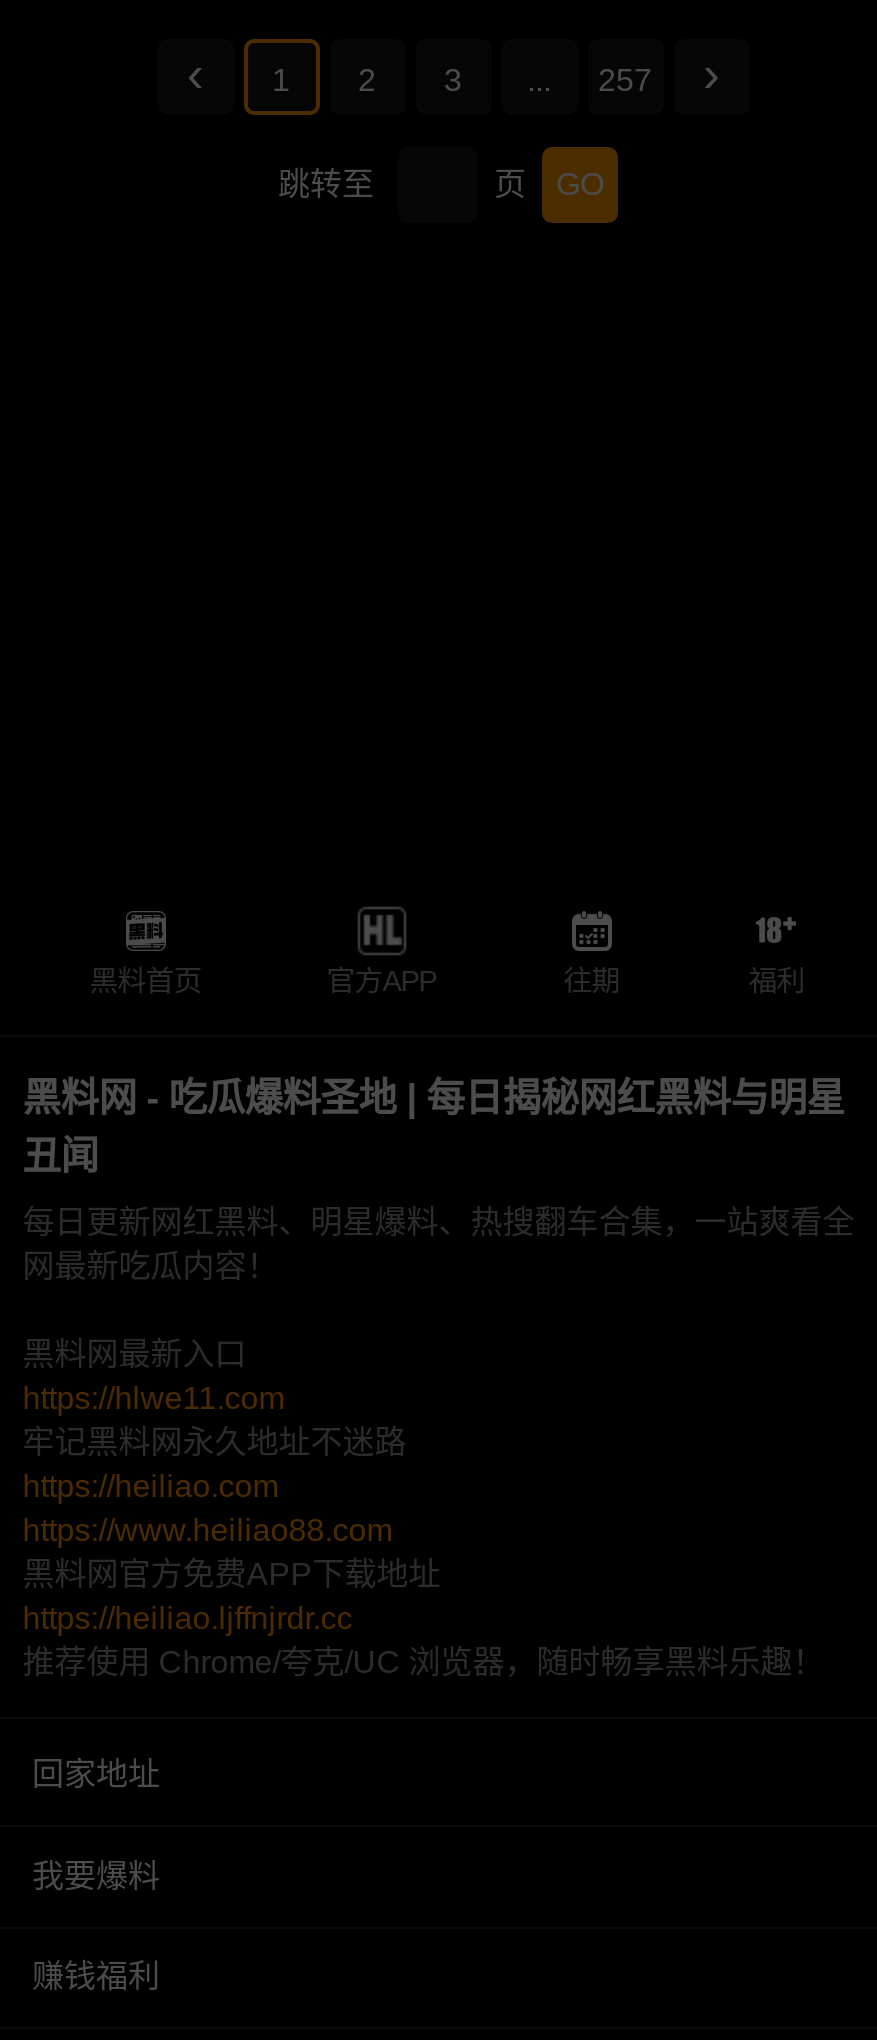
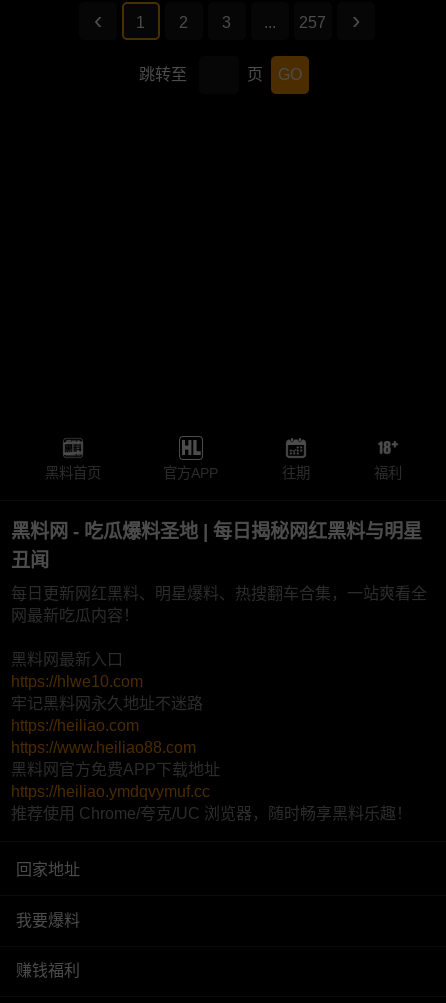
[22,1382,284,1416] https://hlwe11.com -> [11,673,143,690] https://hlwe10.com
[22,1602,352,1636] https://heiliao.ljffnjrdr.cc -> [11,783,210,800] https://heiliao.ymdqvymuf.cc

